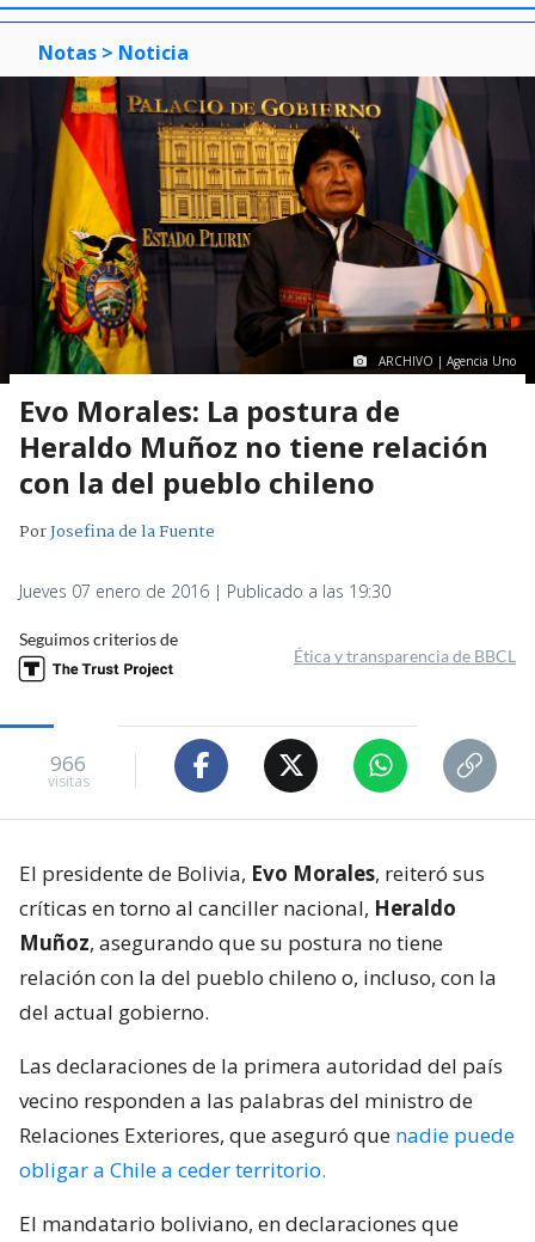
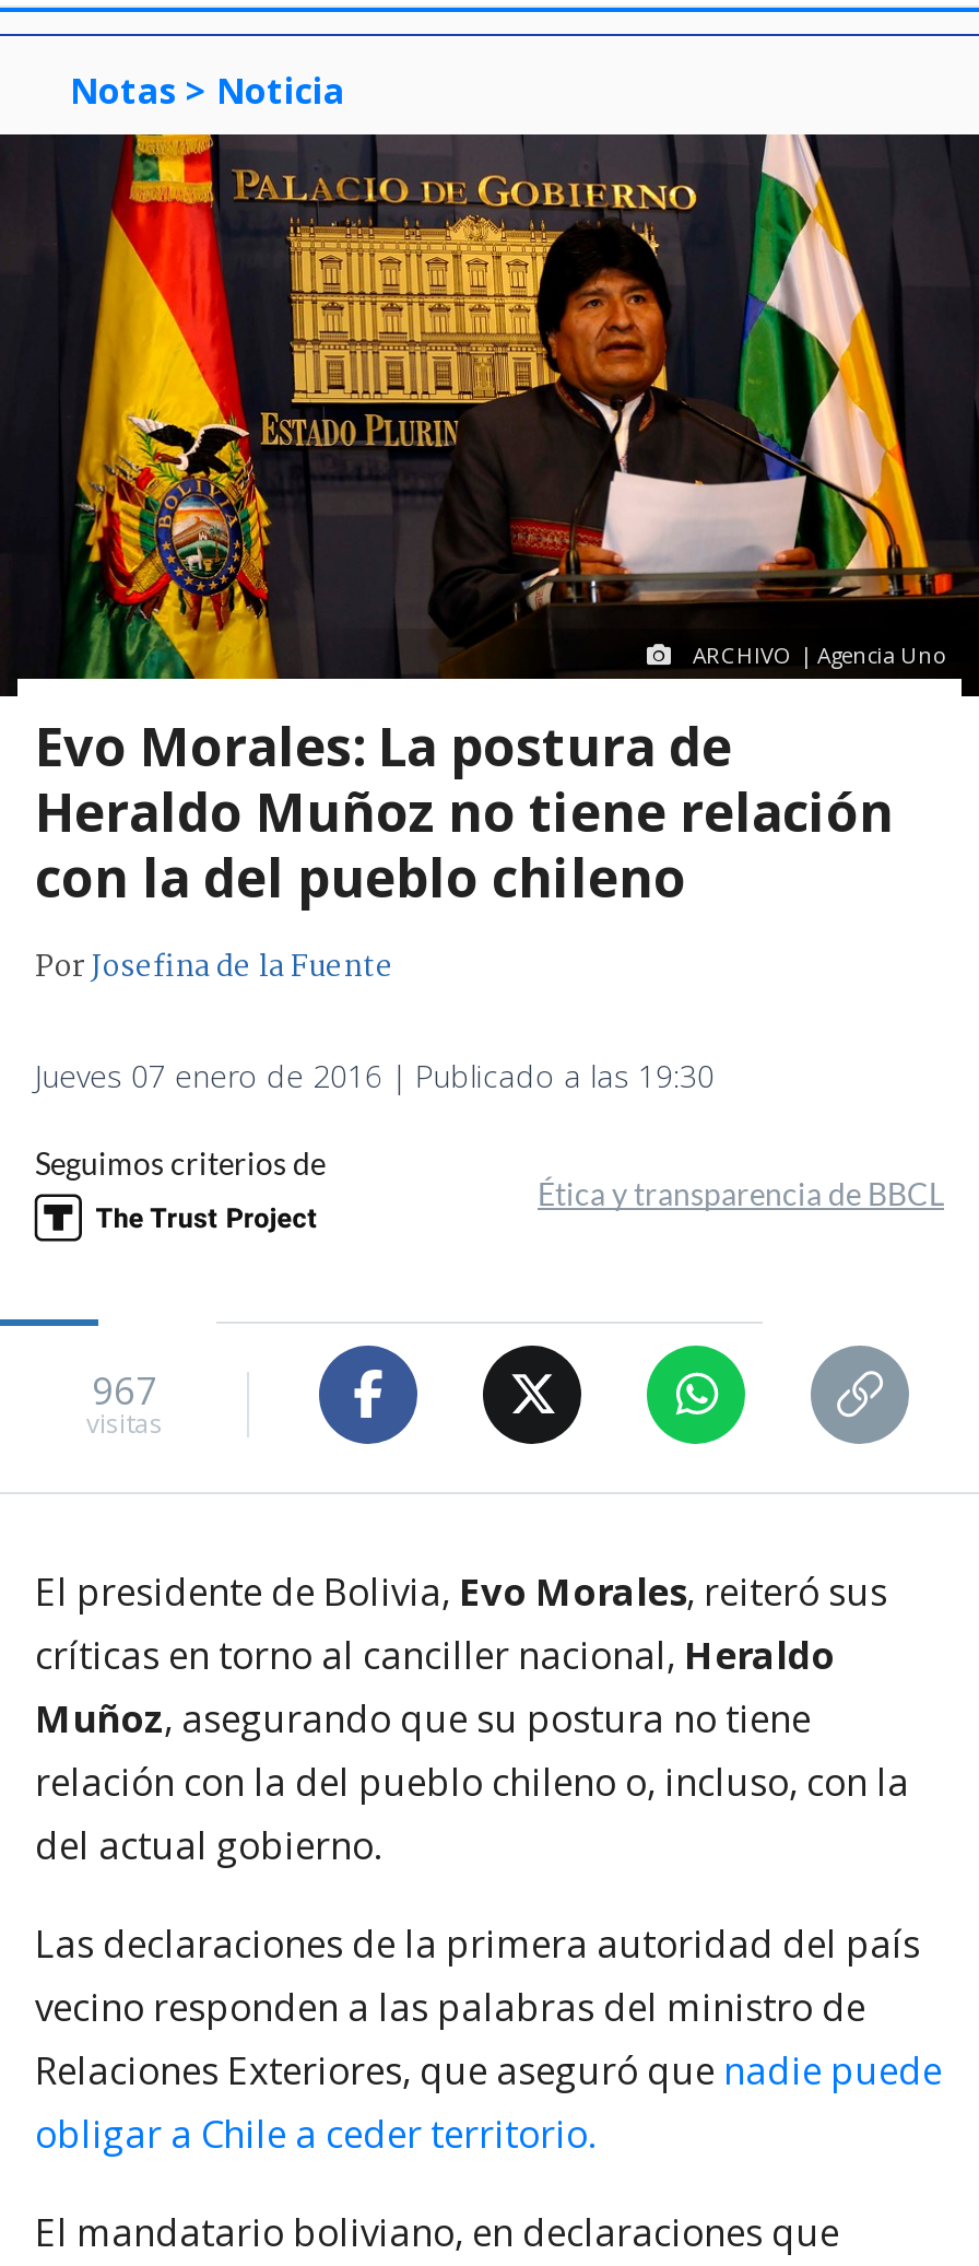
[50,750,86,777] 966 -> [92,1366,157,1416] 967

